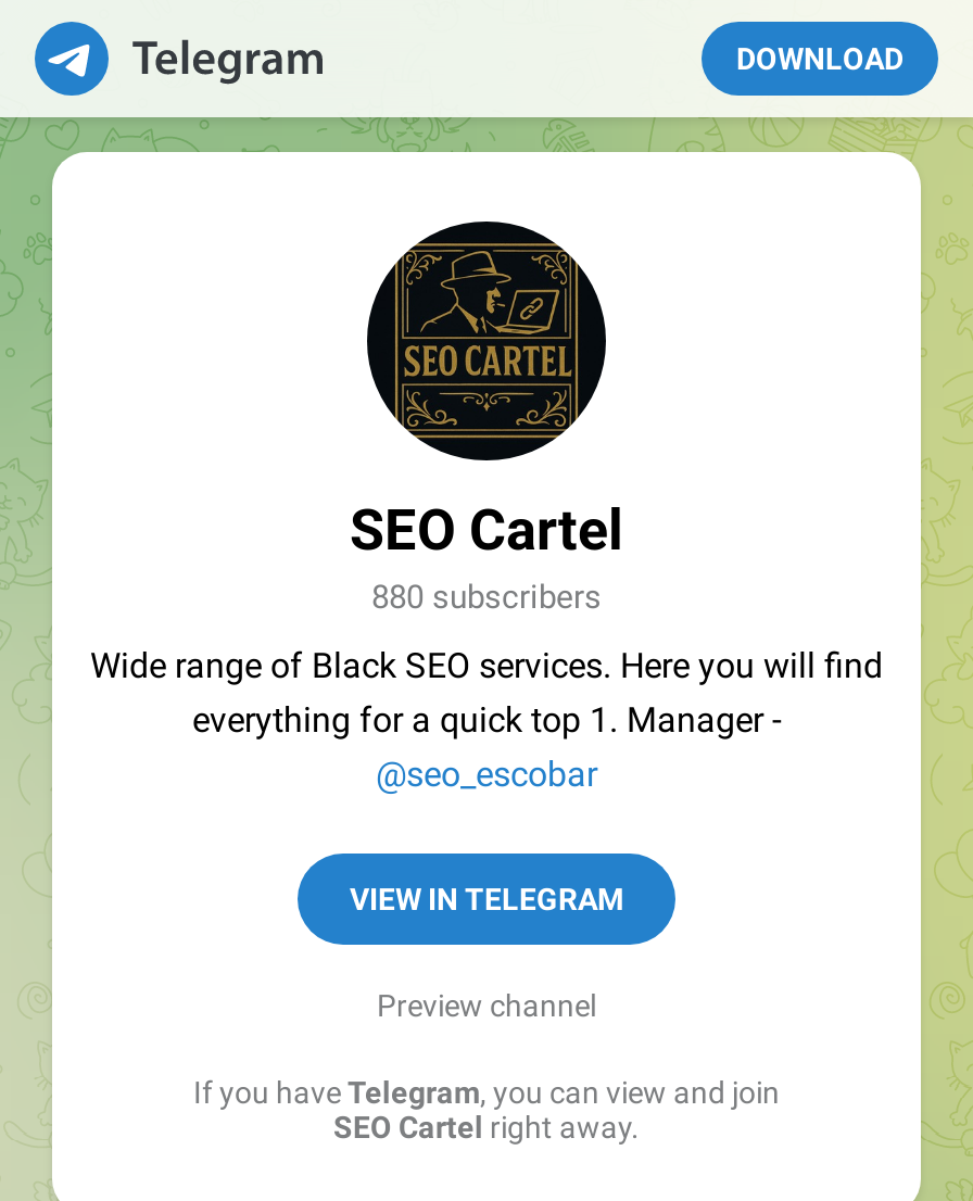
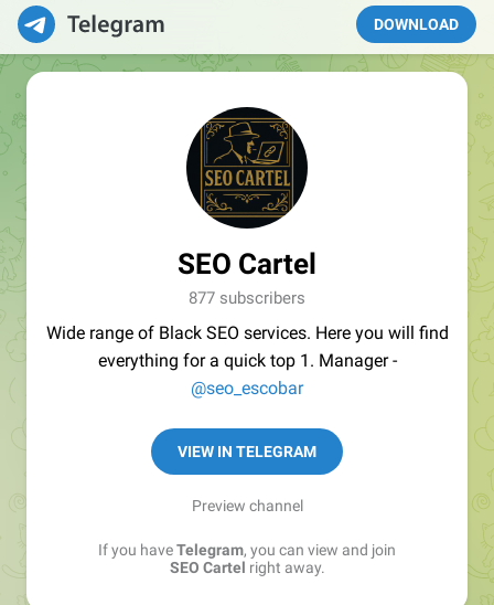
[371,578,602,617] 880 subscribers -> [189,288,305,308] 877 subscribers

